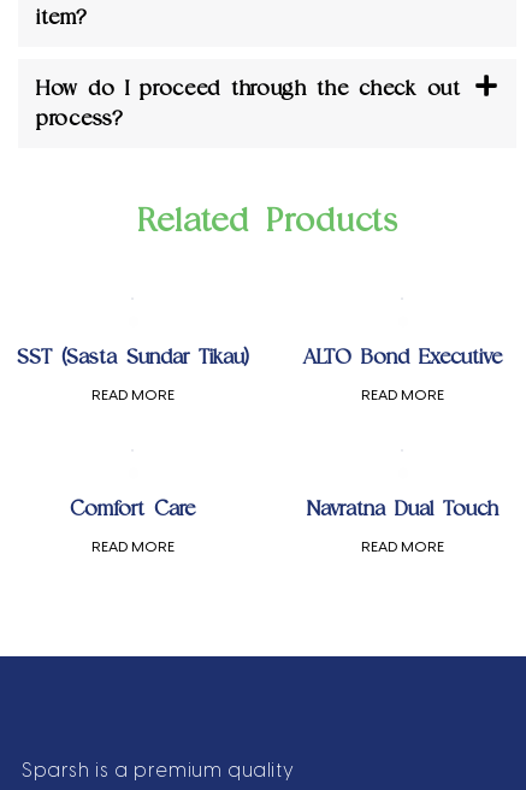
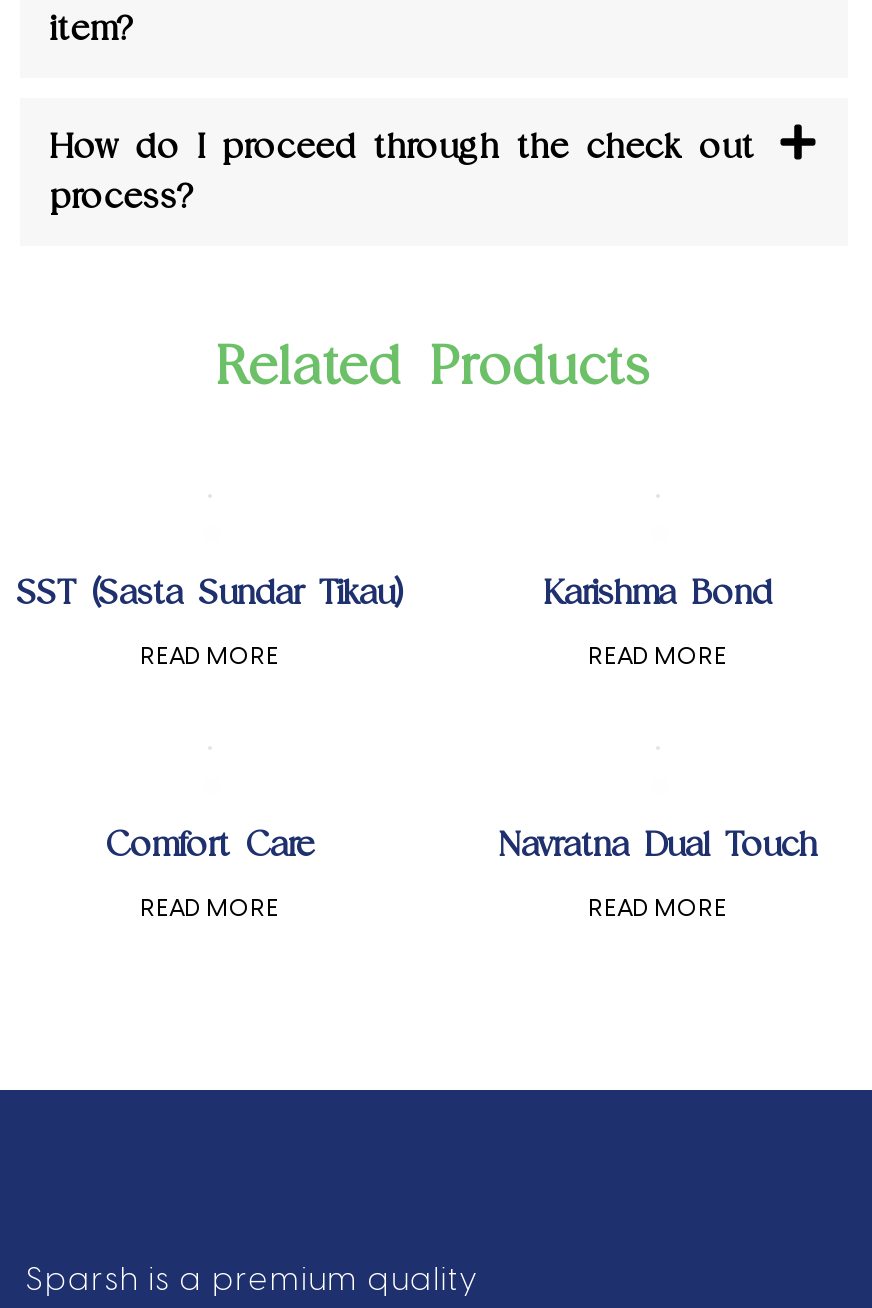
[303,345,501,369] ALTO Bond Executive -> [544,573,772,613] Karishma Bond

